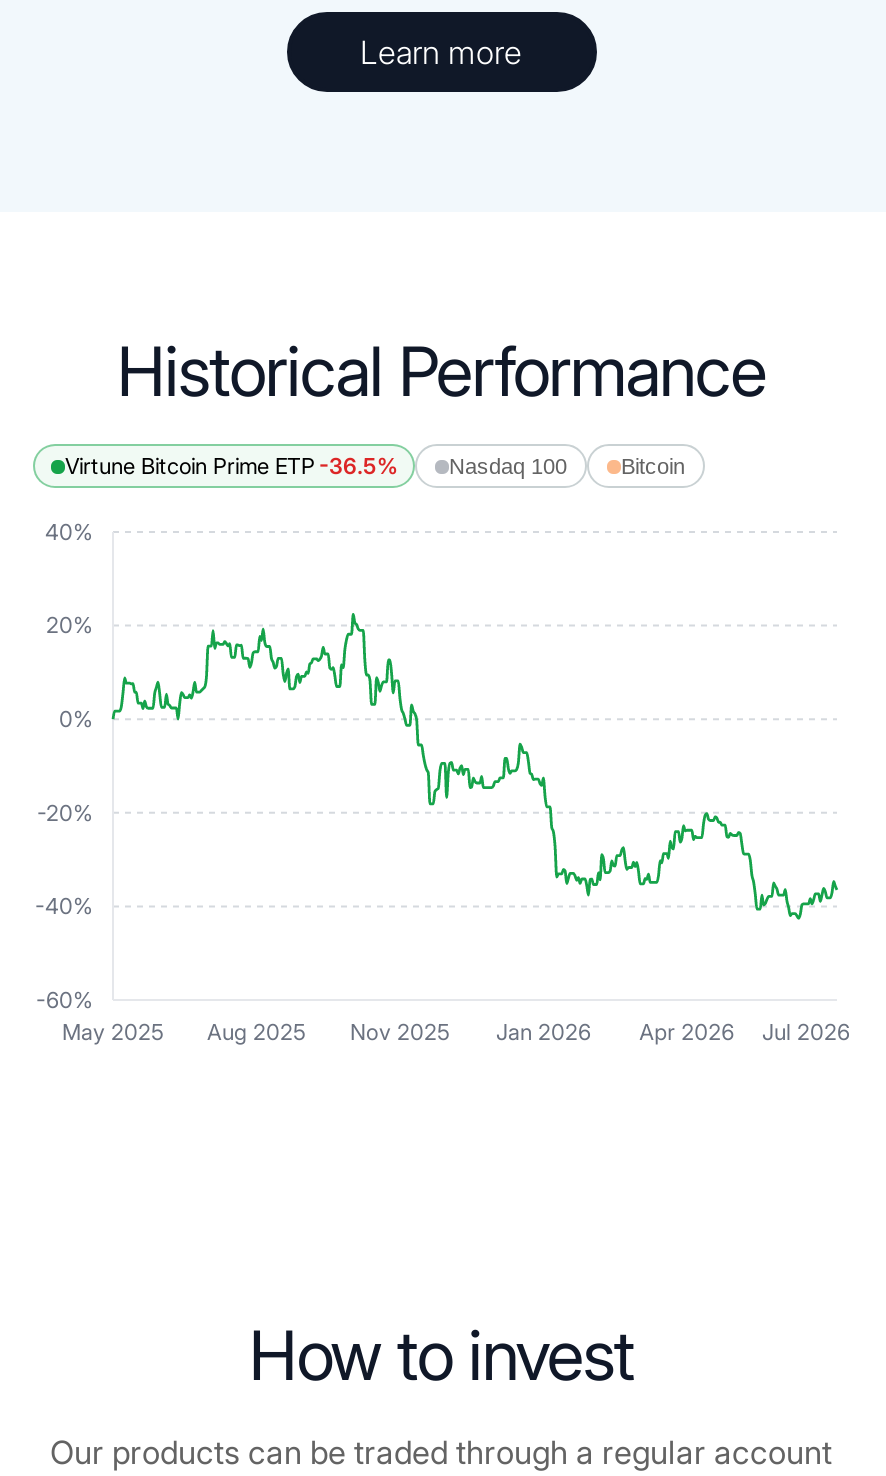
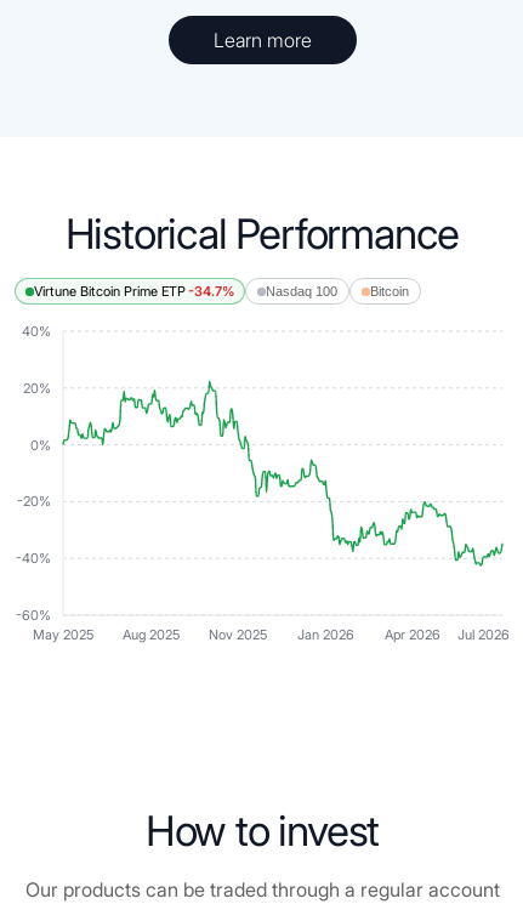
[65,452,397,480] Virtune Bitcoin Prime ETP -36.5% -> [34,283,234,300] Virtune Bitcoin Prime ETP -34.7%

